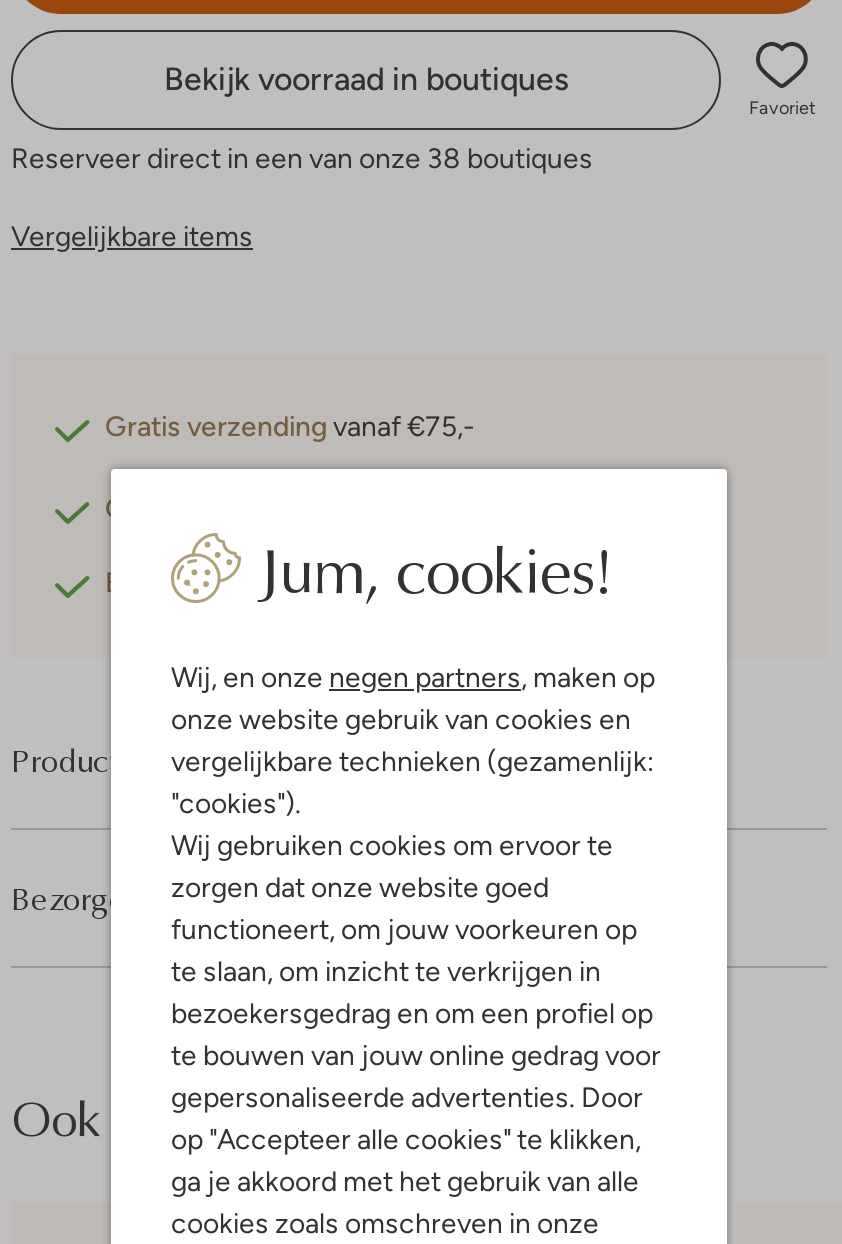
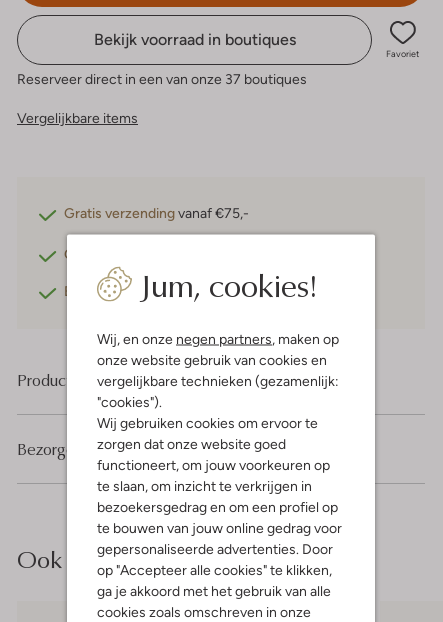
[11,142,593,174] Reserveer direct in een van onze 38 boutiques -> [17,71,307,87] Reserveer direct in een van onze 37 boutiques

